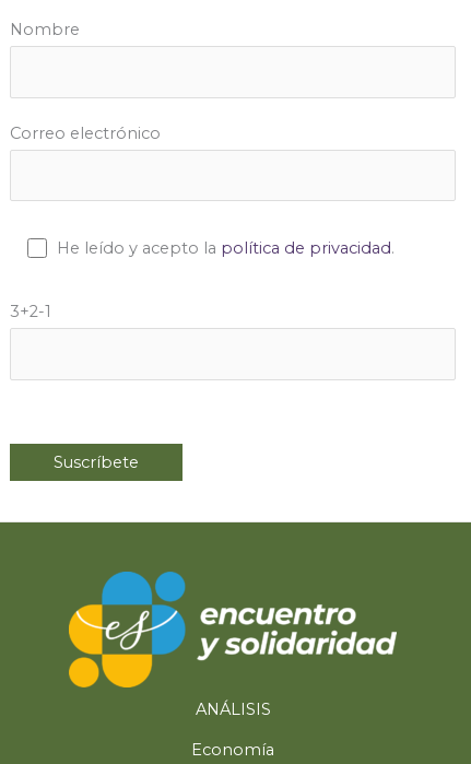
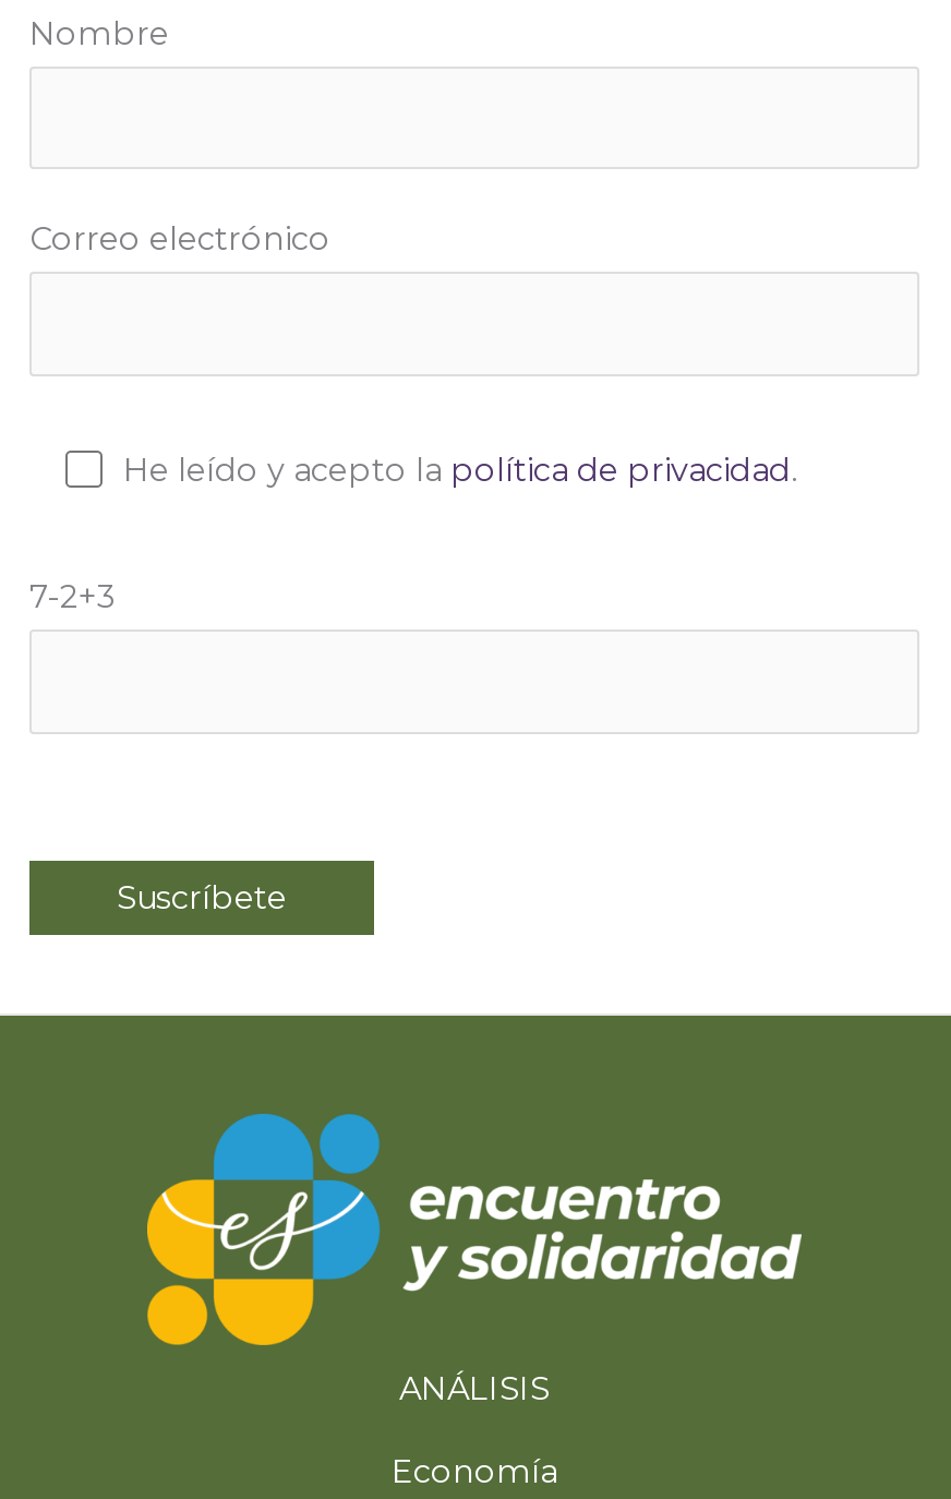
[10,302,51,322] 3+2-1 -> [29,577,117,616] 7-2+3

